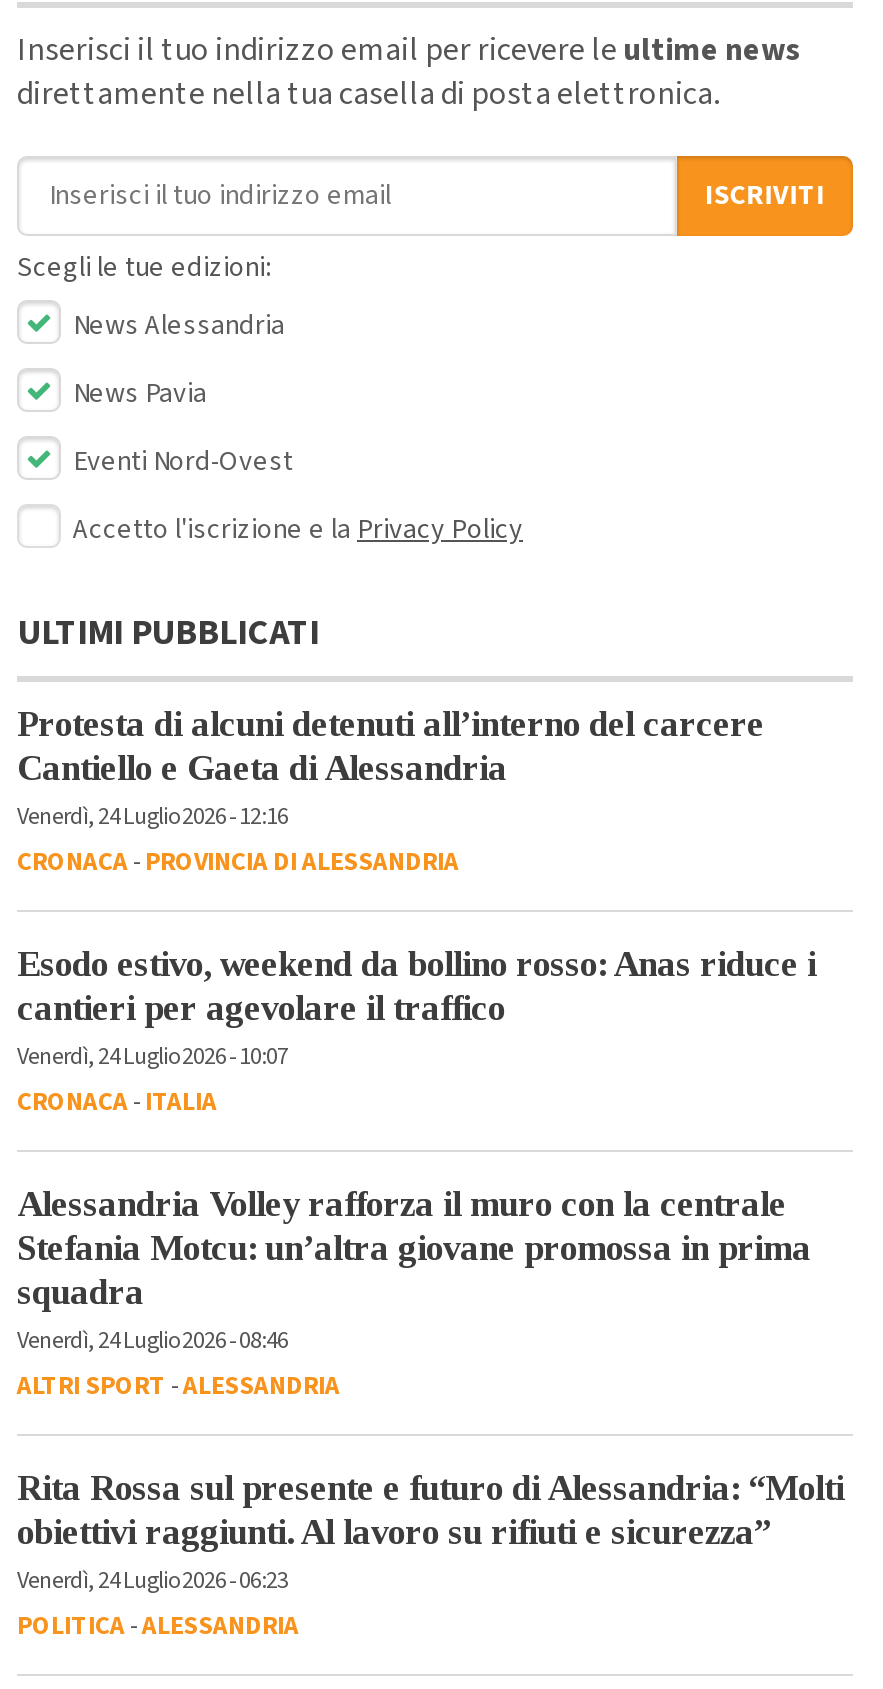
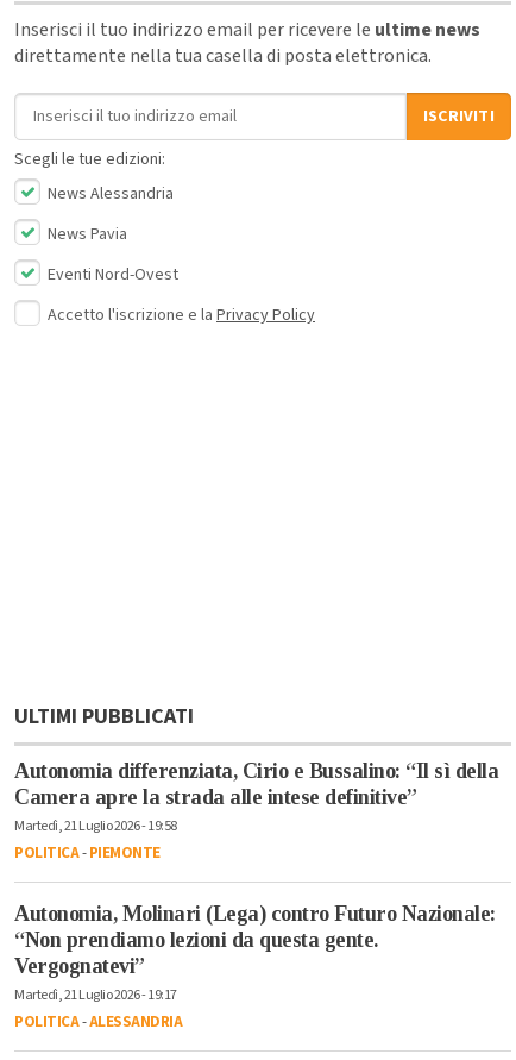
moved [17,608,319,658] -> [14,702,194,732]: ULTIMI PUBBLICATI
[17,704,844,1598] Protesta di alcuni detenuti all’interno del carcere | Cantiello e Gaeta di Alessandria | Venerdì, 24 Luglio 2026 - 12:16 | CRONACA - PROVINCIA DI ALESSANDRIA | Esodo estivo, weekend da bollino rosso: Anas riduce i | cantieri per agevolare il traffico | Venerdì, 24 Luglio 2026 - 10:07 | CRONACA - ITALIA | Alessandria Volley rafforza il muro con la centrale | Stefania Motcu: un’altra giovane promossa in prima | squadra | Venerdì, 24 Luglio 2026 - 08:46 | ALTRI SPORT -ALESSANDRIA | Rita Rossa sul presente e futuro di Alessandria: “Molti | obiettivi raggiunti. Al lavoro su rifiuti e sicurezza” | Venerdì, 24 Luglio 2026 - 06:23 -> [14,759,498,1005] Autonomia differenziata, Cirio e Bussalino: “Il sì della | Camera apre la strada alle intese definitive” | Martedì, 21 Luglio 2026 - 19:58 | POLITICA-PIEMONTE | Autonomia, Molinari (Lega) contro Futuro Nazionale: | “Non prendiamo lezioni da questa gente. | Vergognatevi” | Martedì, 21 Luglio 2026 - 19:17

